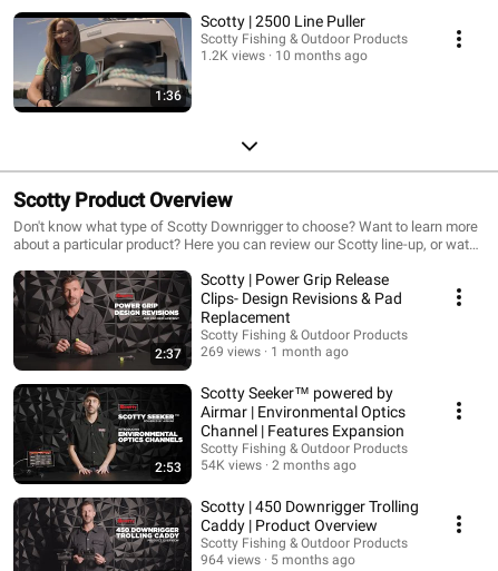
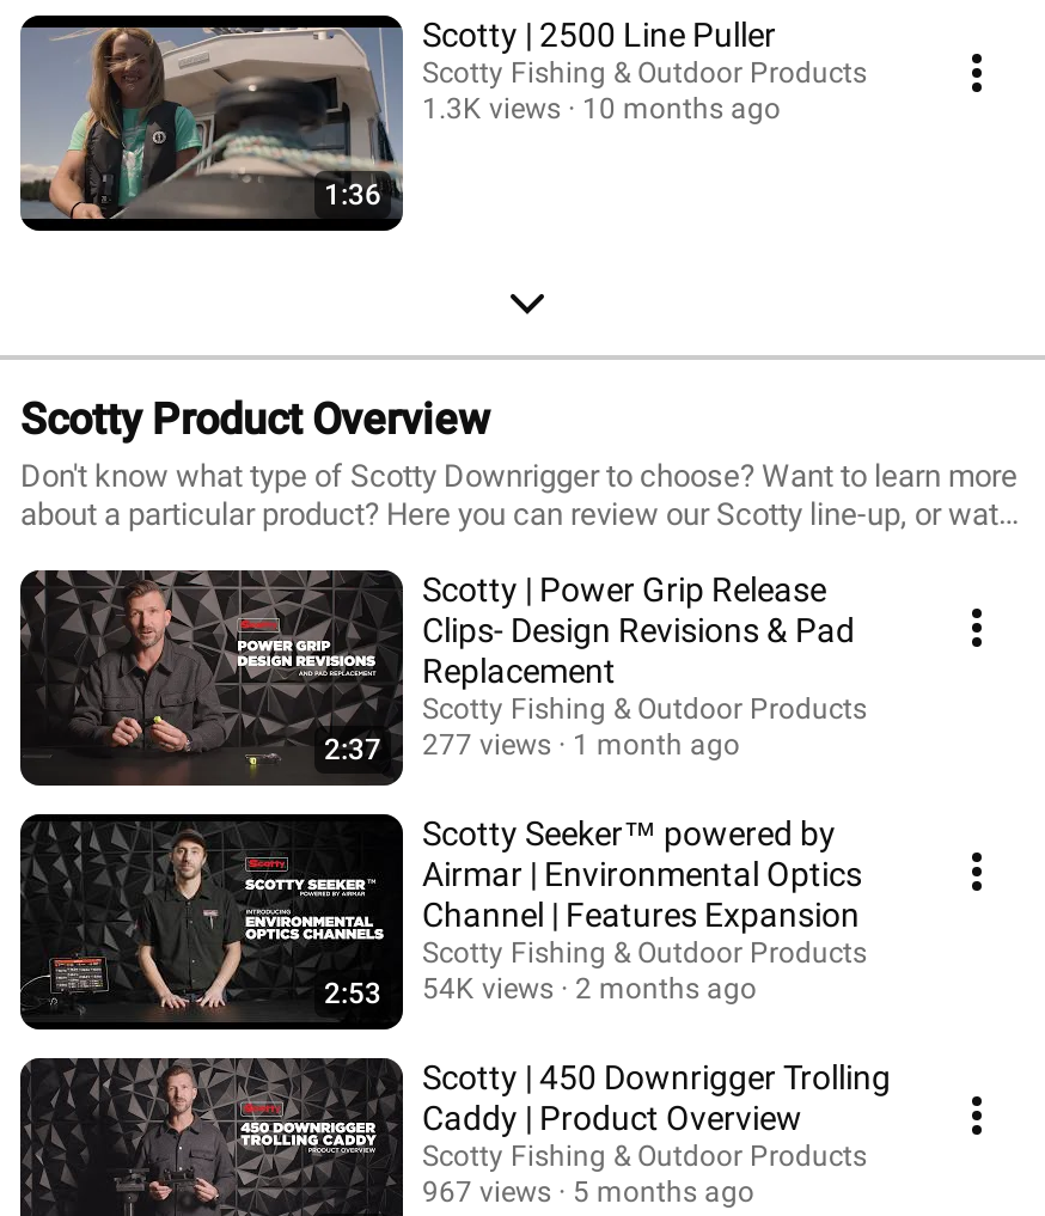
[201,47,368,63] 1.2K views 10 months ago -> [422,91,781,124] 1.3K views 10 months ago
[155,343,349,361] 2:37 269 views 1 month ago -> [324,727,740,765] 2:37 277 views 1 month ago
[201,552,355,567] 964 views 5 months ago -> [422,1174,754,1208] 967 views 5 months ago

